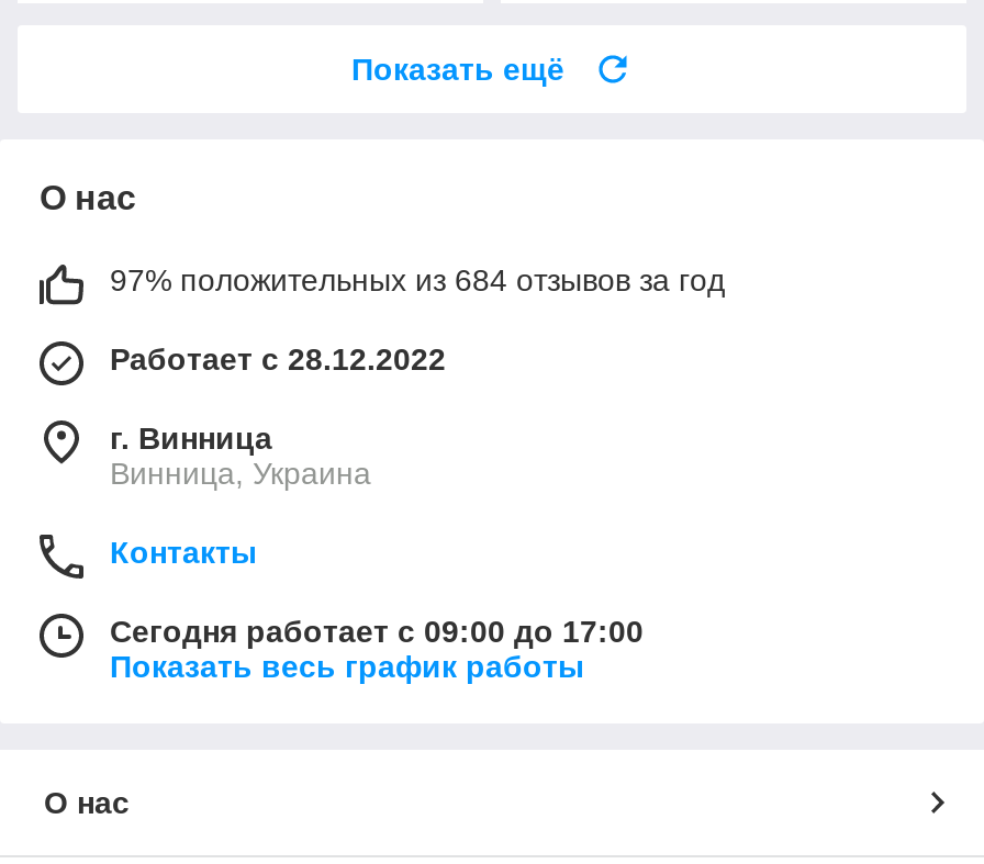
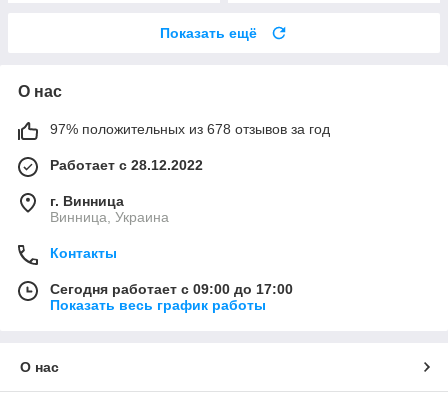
[110,262,725,297] 97% положительных из 684 отзывов за год -> [50,121,330,137] 97% положительных из 678 отзывов за год

